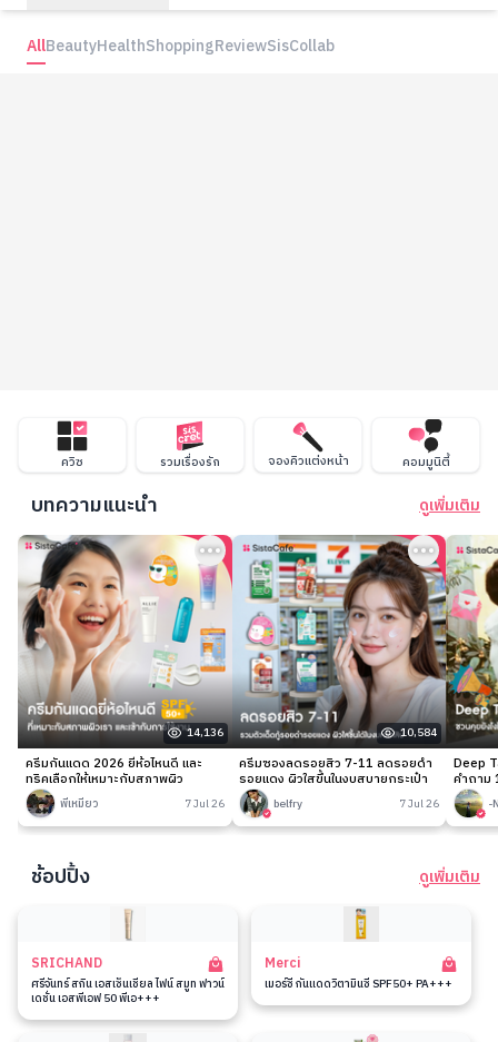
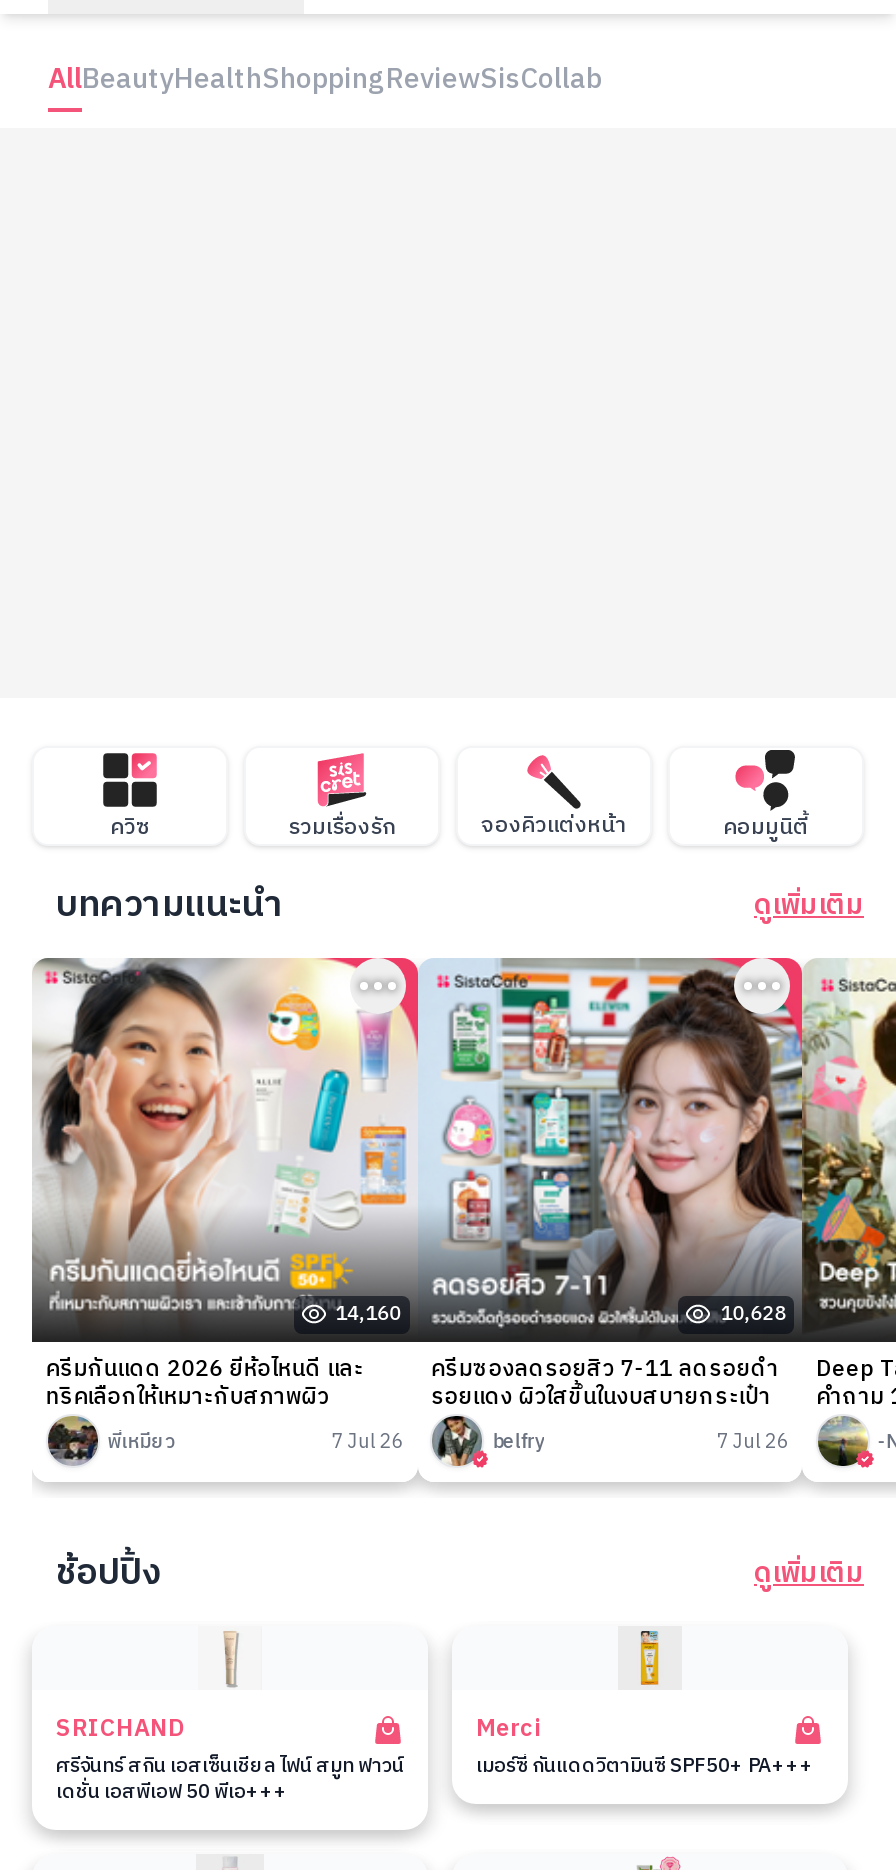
[186,724,223,742] 14,136 -> [335,1299,401,1331] 14,160
[400,724,437,742] 10,584 -> [720,1299,786,1331] 10,628

